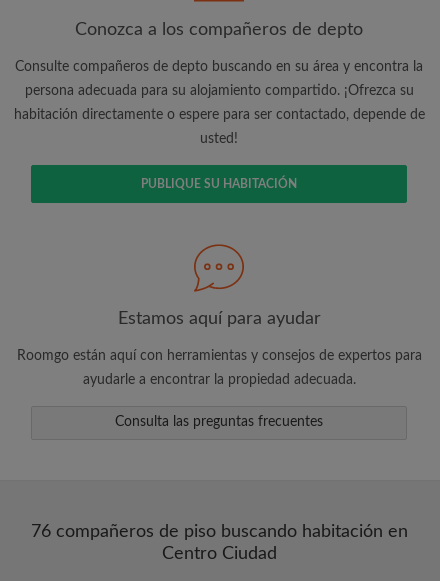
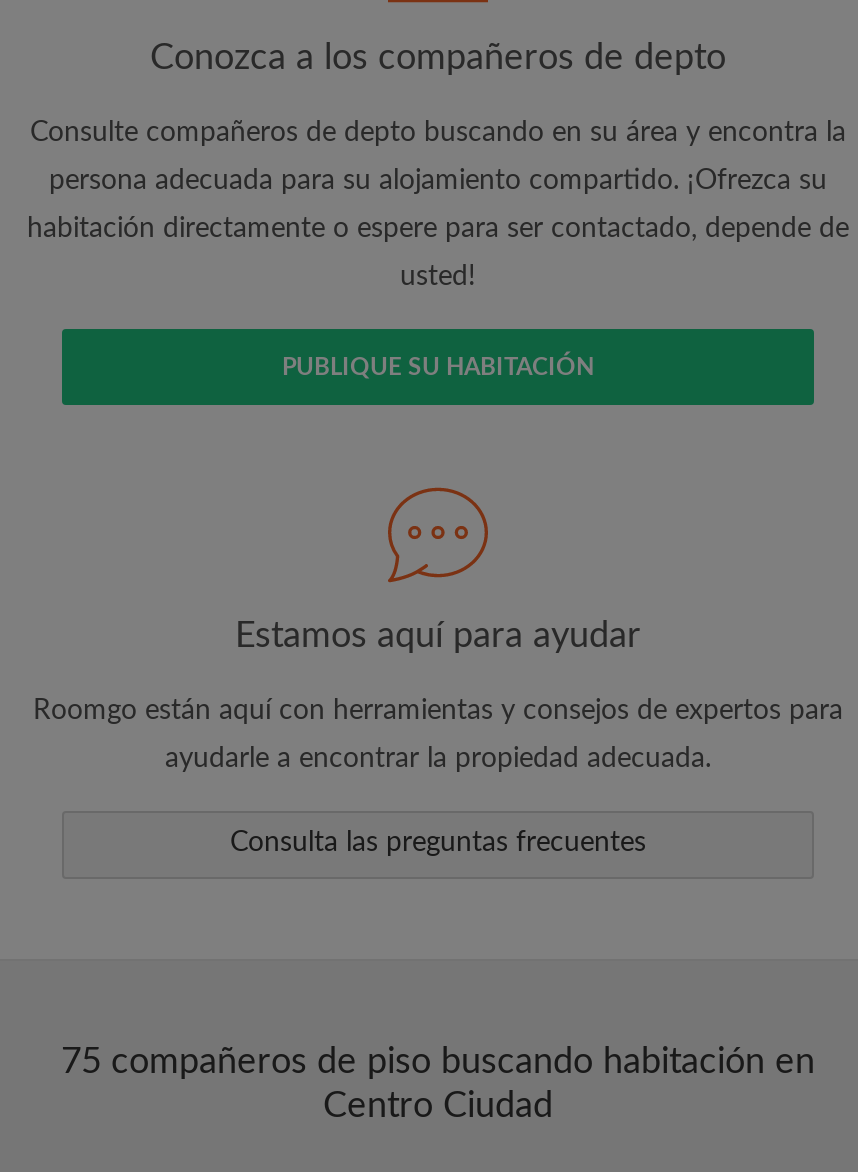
[30,523,407,541] 76 compañeros de piso buscando habitación en -> [61,1046,815,1082] 75 compañeros de piso buscando habitación en

